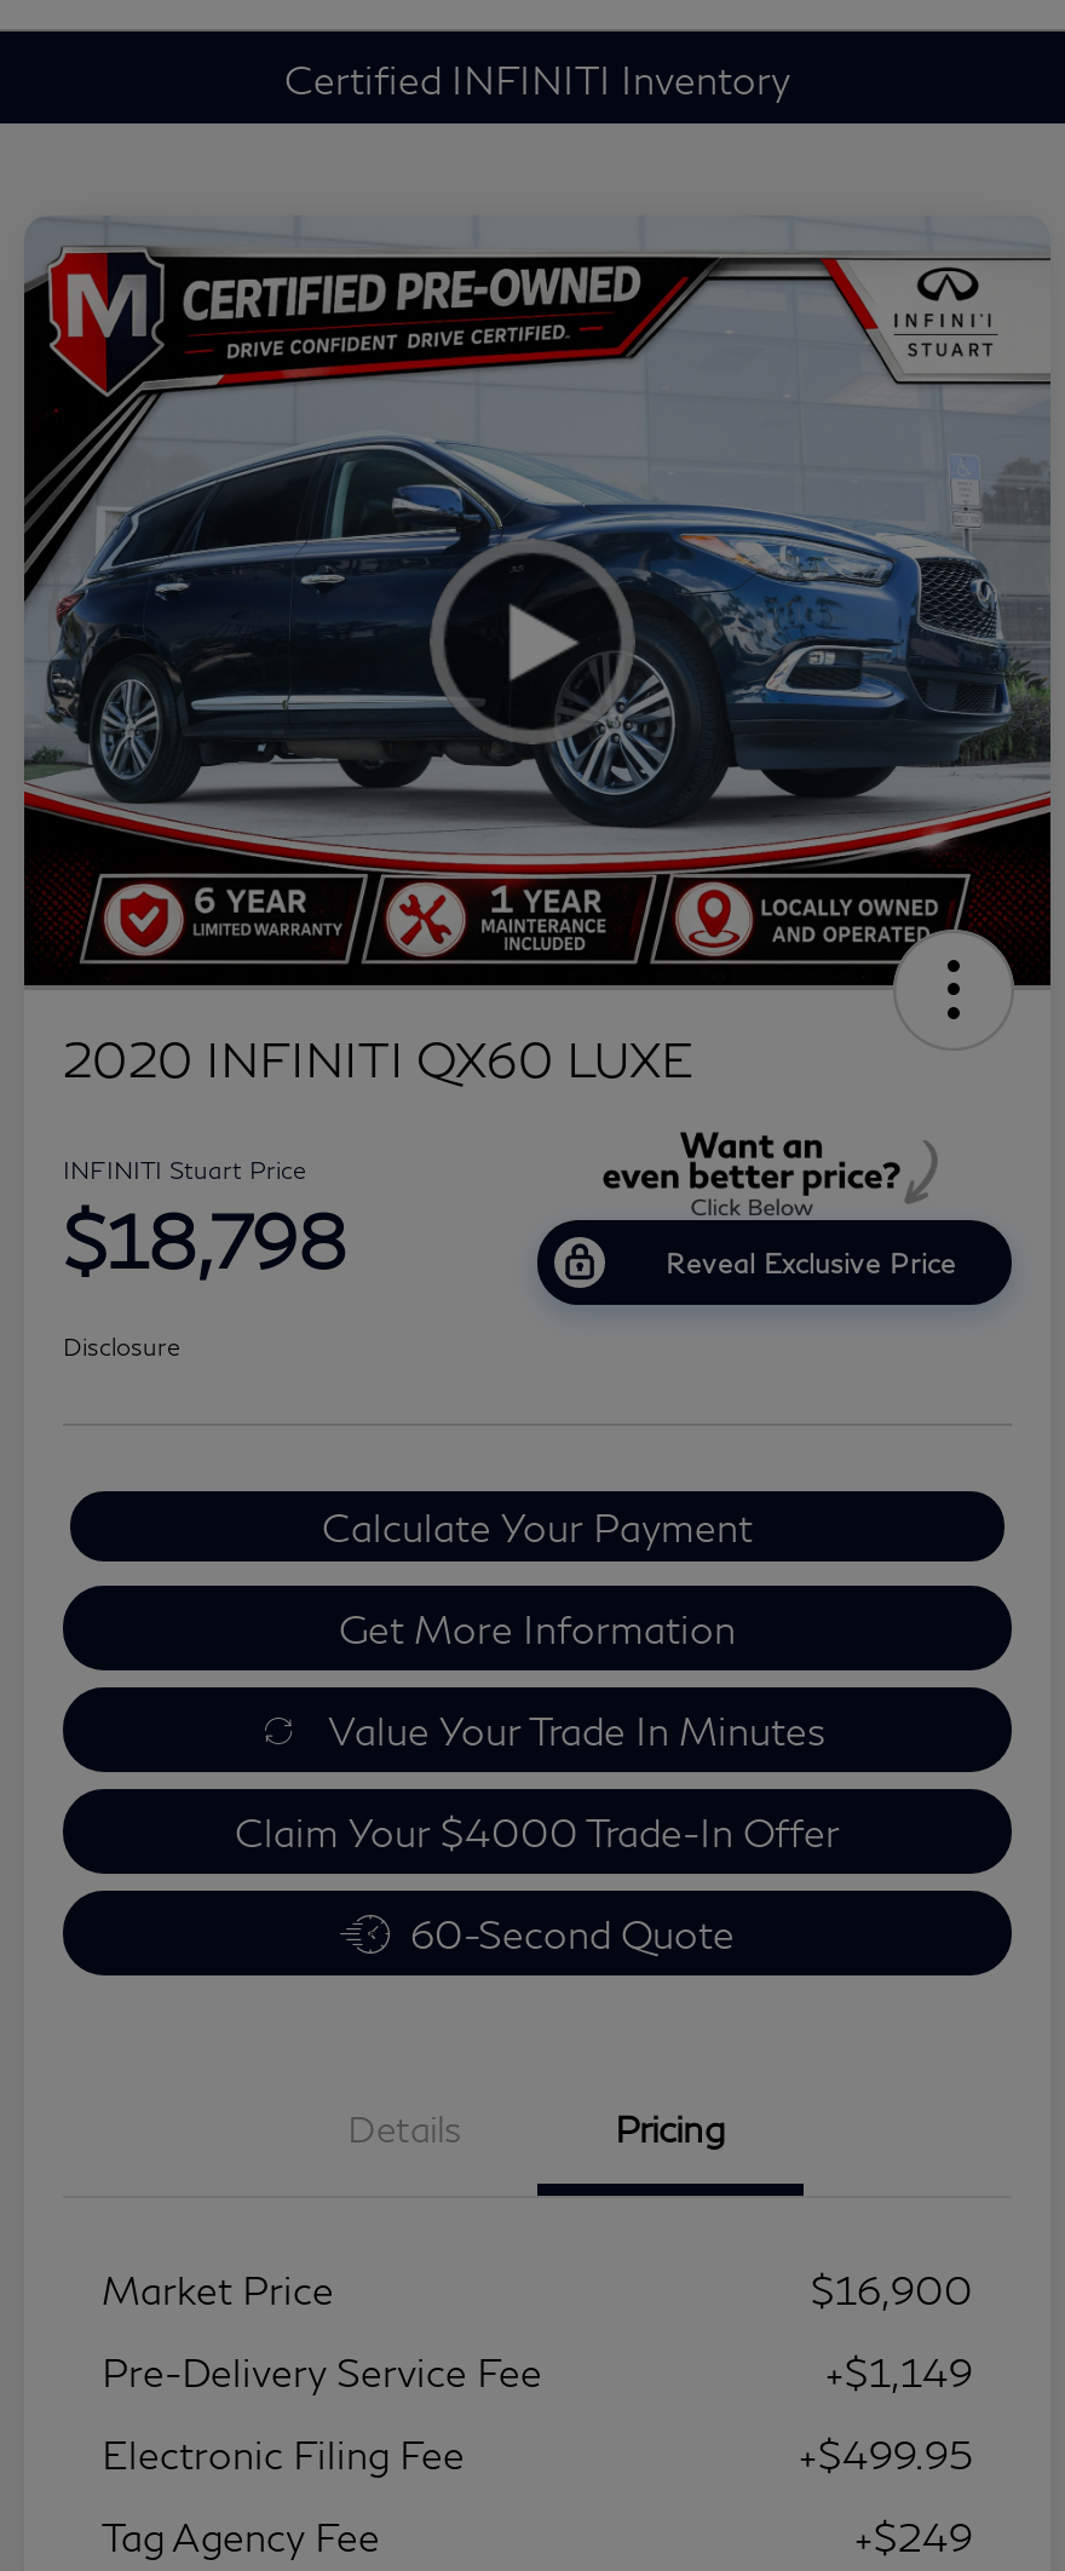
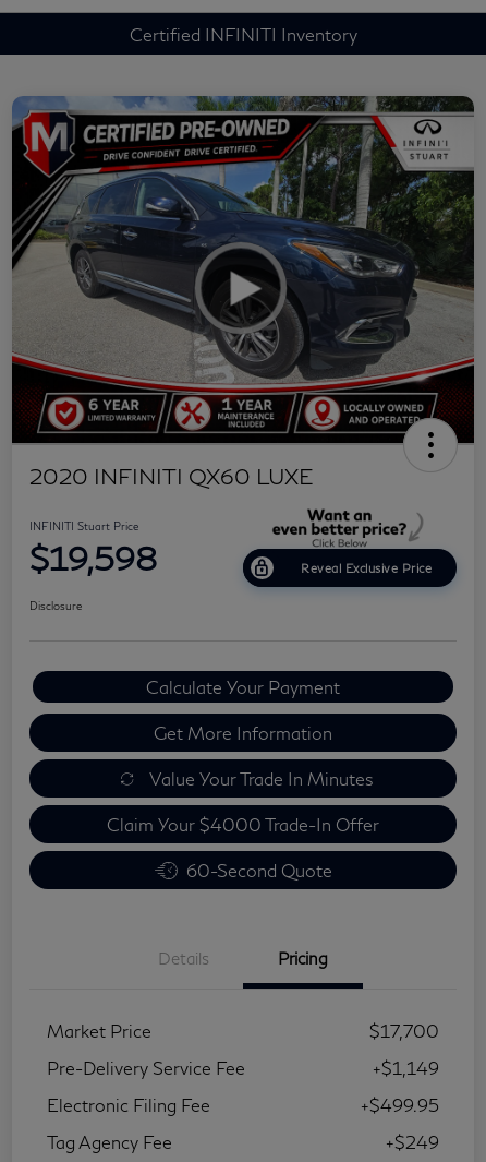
[24,215,1050,852] [image] -> [12,95,475,383] [image]
[63,1196,346,1283] $18,798 -> [29,538,157,578] $19,598
[811,2266,973,2312] $16,900 -> [369,1021,439,1041] $17,700

